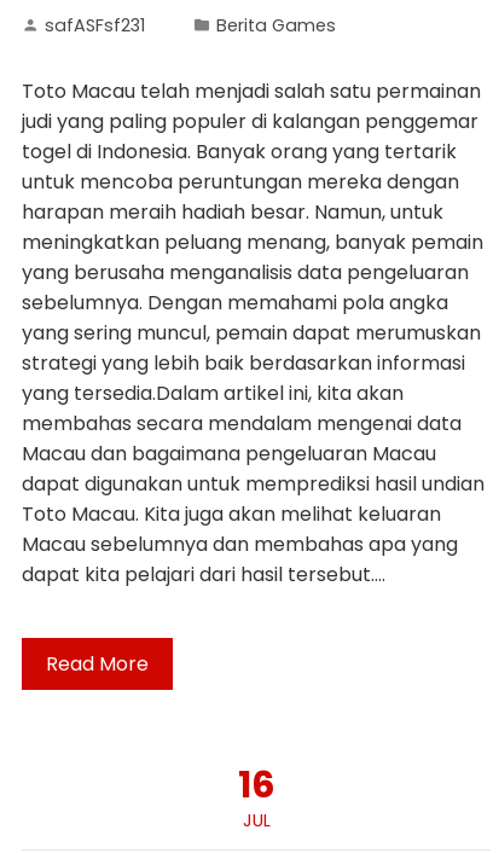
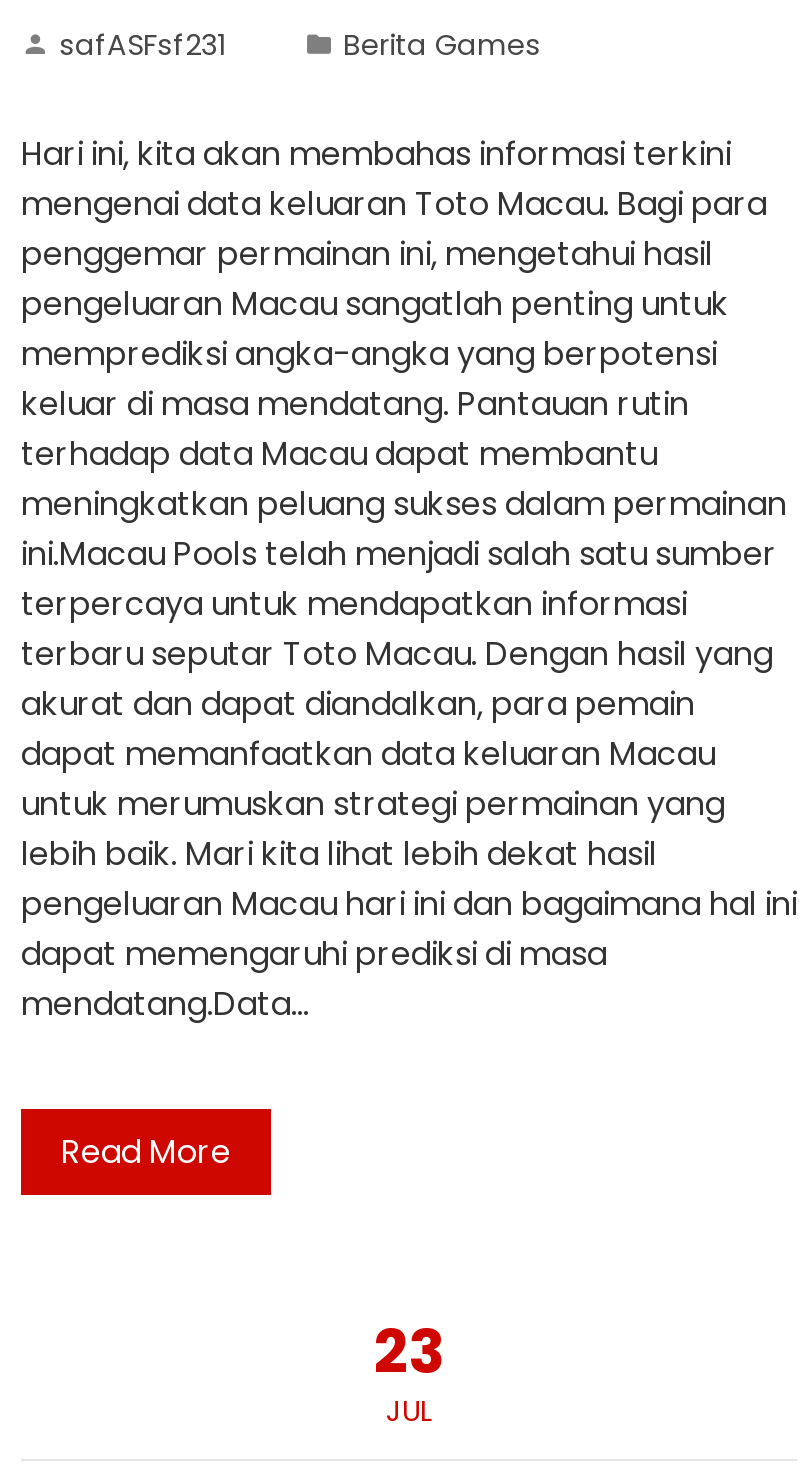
[22,77,485,588] Toto Macau telah menjadi salah satu permainan | judi yang paling populer di kalangan penggemar | togel di Indonesia. Banyak orang yang tertarik | untuk mencoba peruntungan mereka dengan | harapan meraih hadiah besar. Namun, untuk | meningkatkan peluang menang, banyak pemain | yang berusaha menganalisis data pengeluaran | sebelumnya. Dengan memahami pola angka | yang sering muncul, pemain dapat merumuskan | strategi yang lebih baik berdasarkan informasi | yang tersedia.Dalam artikel ini, kita akan | membahas secara mendalam mengenai data | Macau dan bagaimana pengeluaran Macau | dapat digunakan untuk memprediksi hasil undian | Toto Macau. Kita juga akan melihat keluaran | Macau sebelumnya dan membahas apa yang | dapat kita pelajari dari hasil tersebut.… -> [21,131,797,1027] Hari ini, kita akan membahas informasi terkini | mengenai data keluaran Toto Macau. Bagi para | penggemar permainan ini, mengetahui hasil | pengeluaran Macau sangatlah penting untuk | memprediksi angka-angka yang berpotensi | keluar di masa mendatang. Pantauan rutin | terhadap data Macau dapat membantu | meningkatkan peluang sukses dalam permainan | ini.Macau Pools telah menjadi salah satu sumber | terpercaya untuk mendapatkan informasi | terbaru seputar Toto Macau. Dengan hasil yang | akurat dan dapat diandalkan, para pemain | dapat memanfaatkan data keluaran Macau | untuk merumuskan strategi permainan yang | lebih baik. Mari kita lihat lebih dekat hasil | pengeluaran Macau hari ini dan bagaimana hal ini | dapat memengaruhi prediksi di masa | mendatang.Data…
[237,760,275,811] 16 -> [374,1311,444,1395] 23

